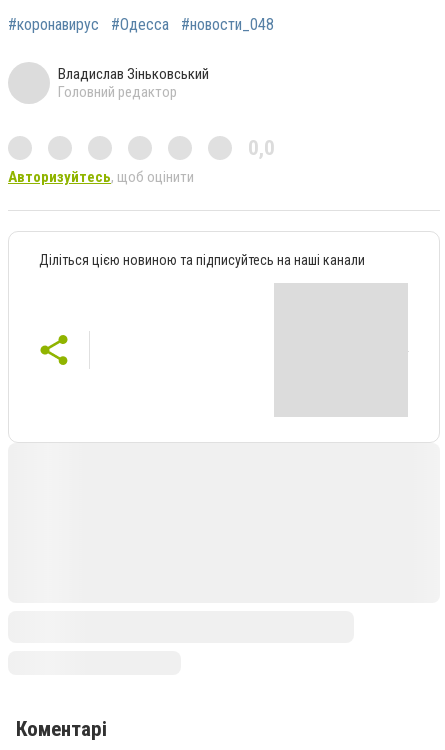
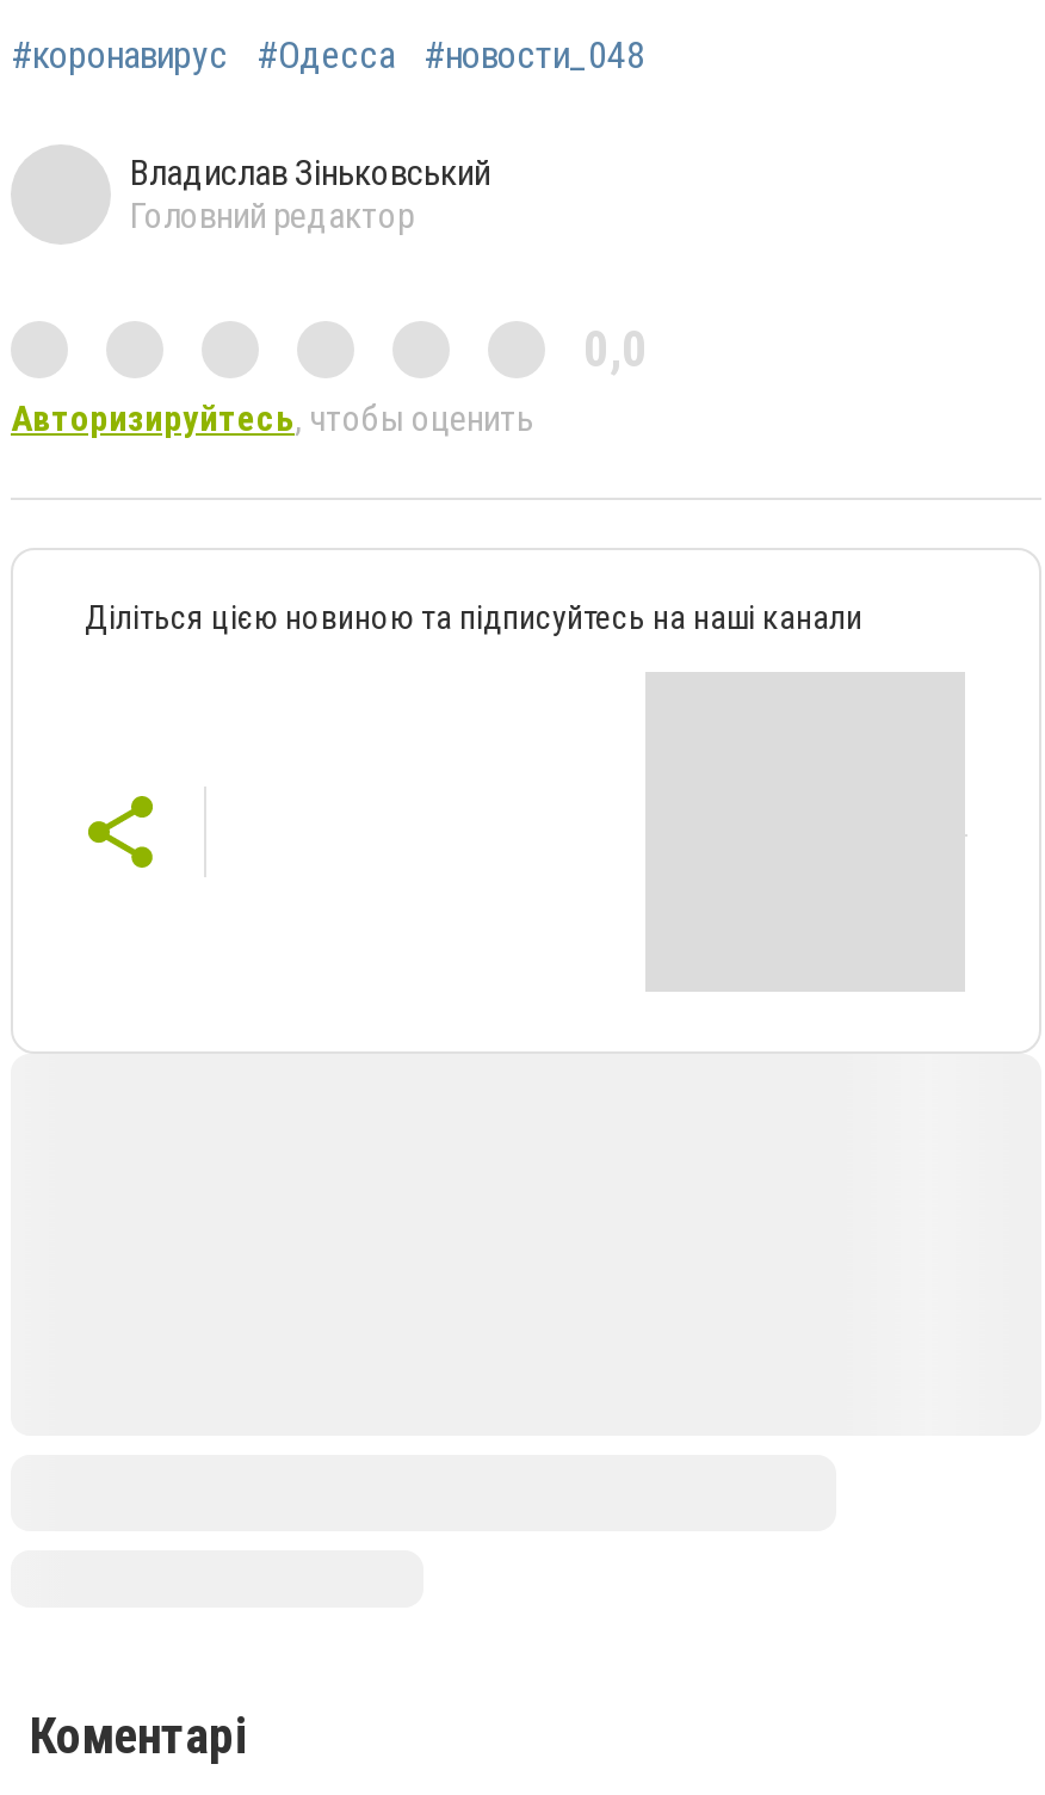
[8,168,194,186] Авторизуйтесь, щоб оцінити -> [11,397,533,440] Авторизируйтесь, чтобы оценить

